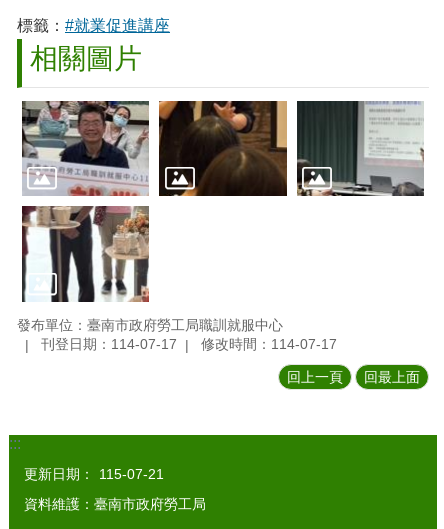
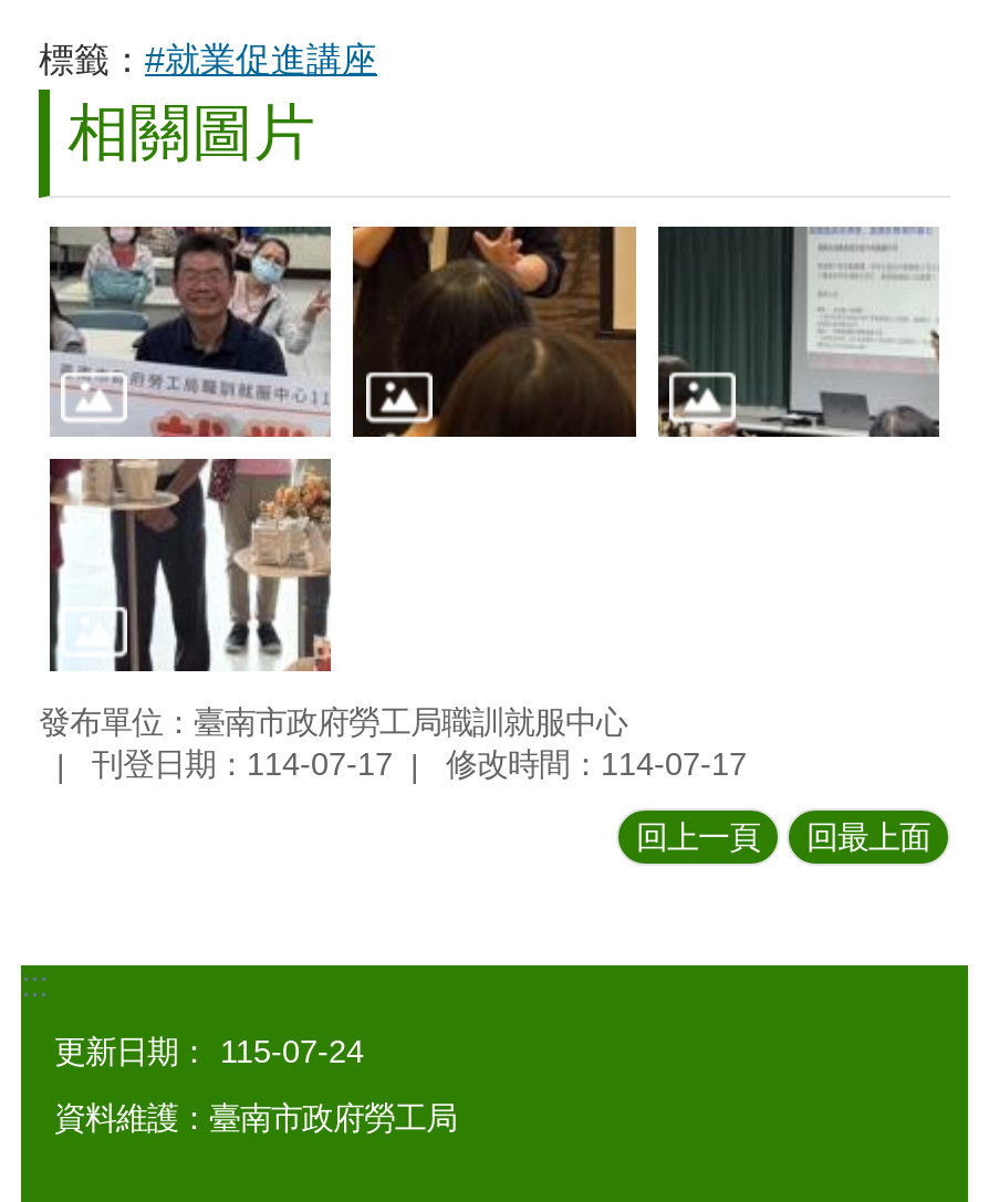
[24,466,164,482] 更新日期： 115-07-21 -> [54,1035,364,1070] 更新日期： 115-07-24

